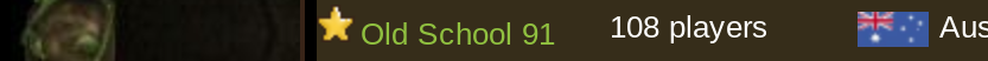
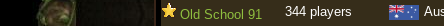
[361,9,769,52] Old School 91 108 players -> [179,4,351,22] Old School 91 344 players

